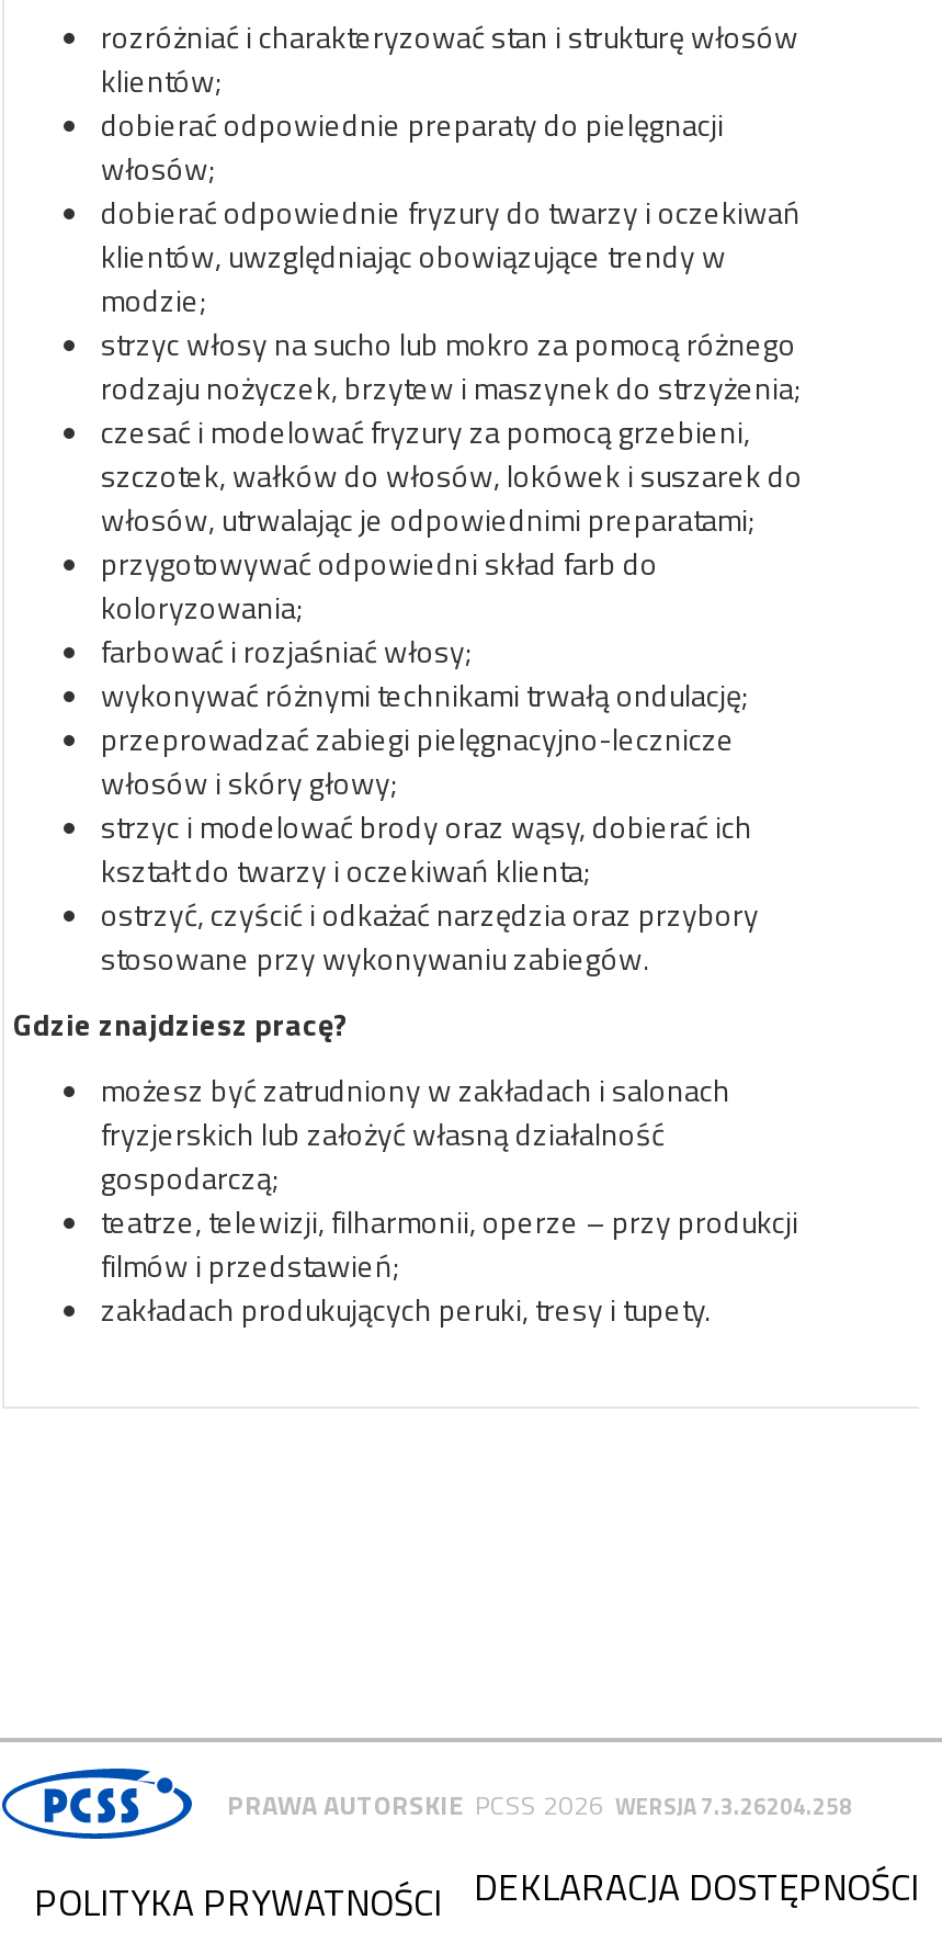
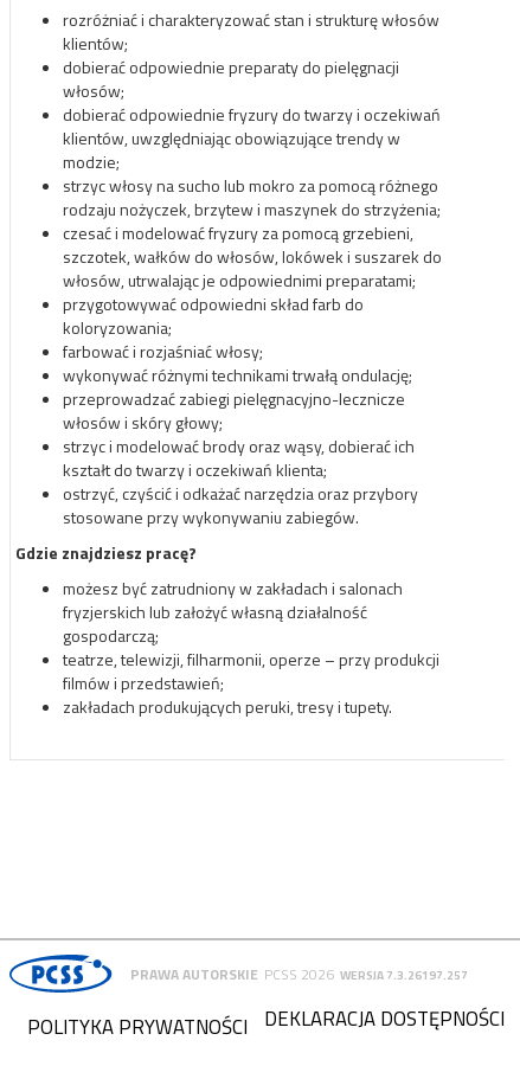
[227,1785,852,1827] PRAWA AUTORSKIE PCSS 2026 WERSJA 7.3.26204.258 -> [131,963,468,986] PRAWA AUTORSKIE PCSS 2026 WERSJA 7.3.26197.257

